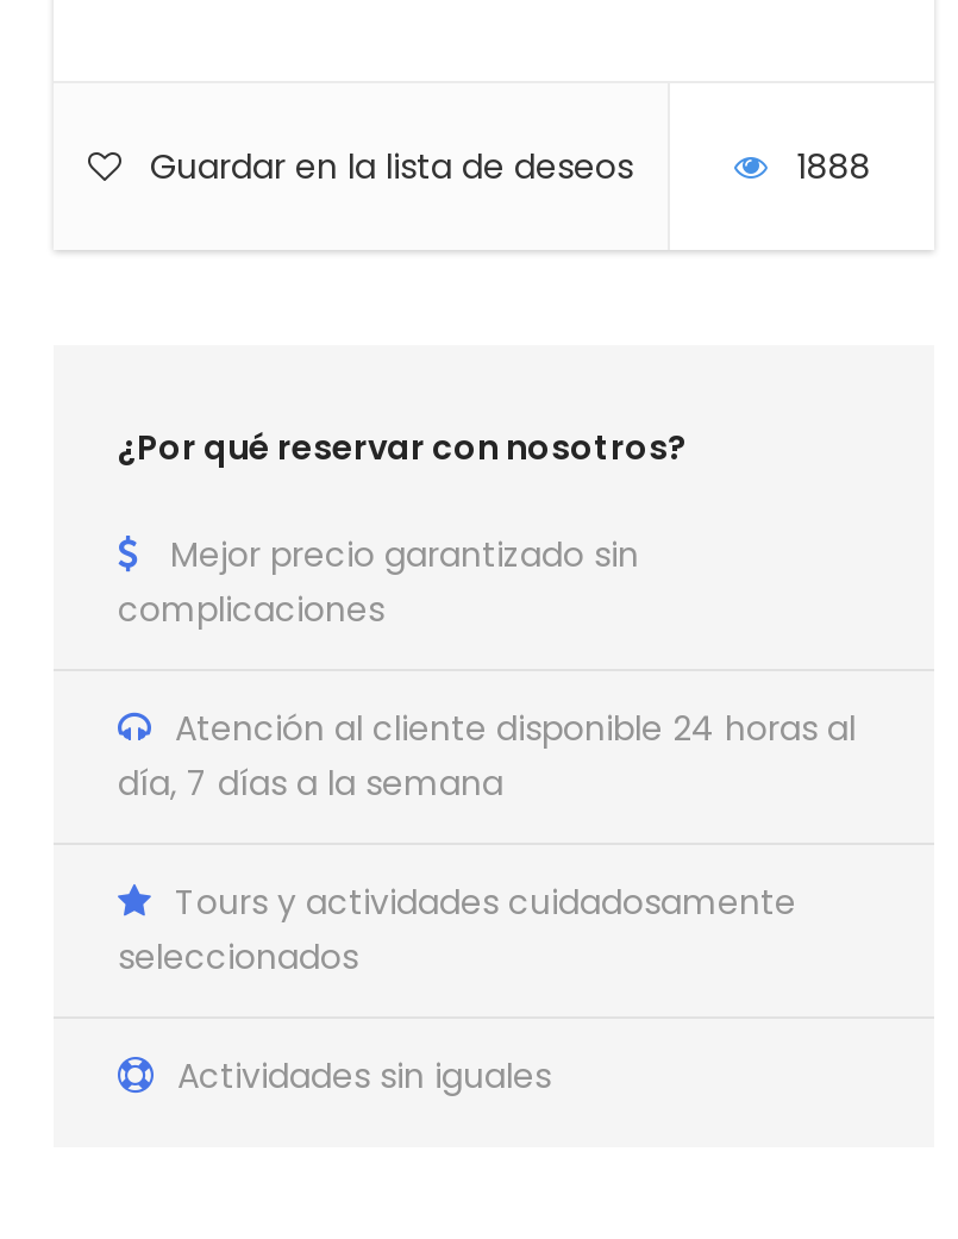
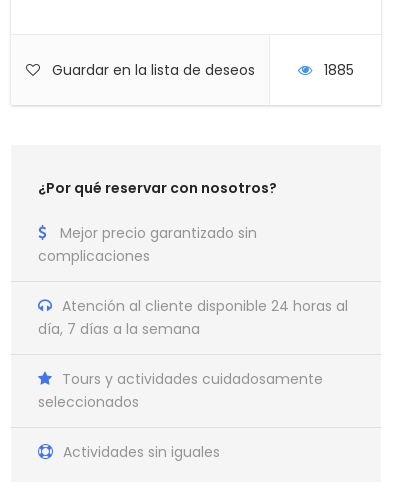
[796,144,870,191] 1888 -> [323,60,353,80] 1885

